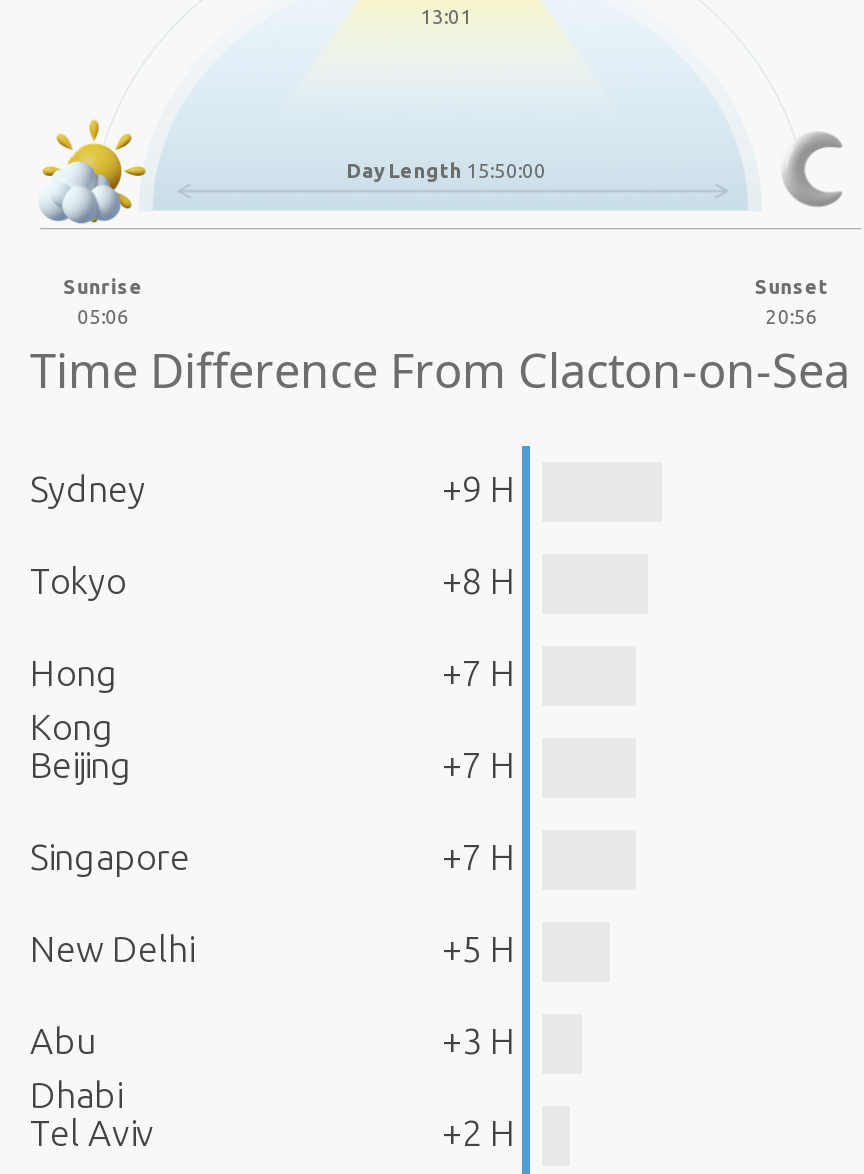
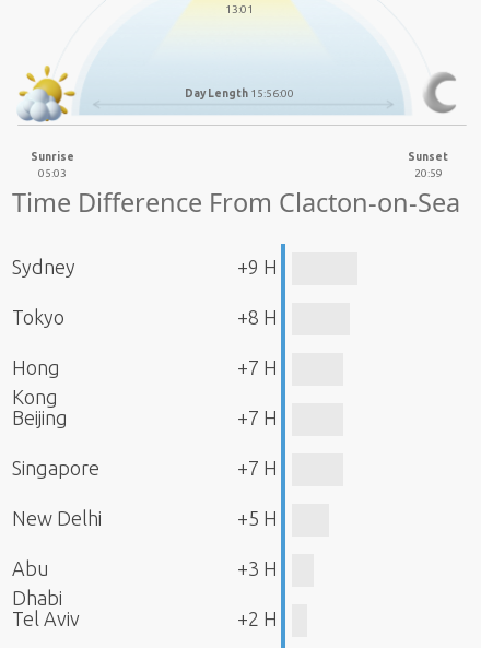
[346,160,546,182] Day Length 15:50:00 -> [185,88,294,100] Day Length 15:56:00
[77,305,129,327] 05:06 -> [38,167,66,179] 05:03
[766,305,818,327] 20:56 -> [414,167,443,179] 20:59

